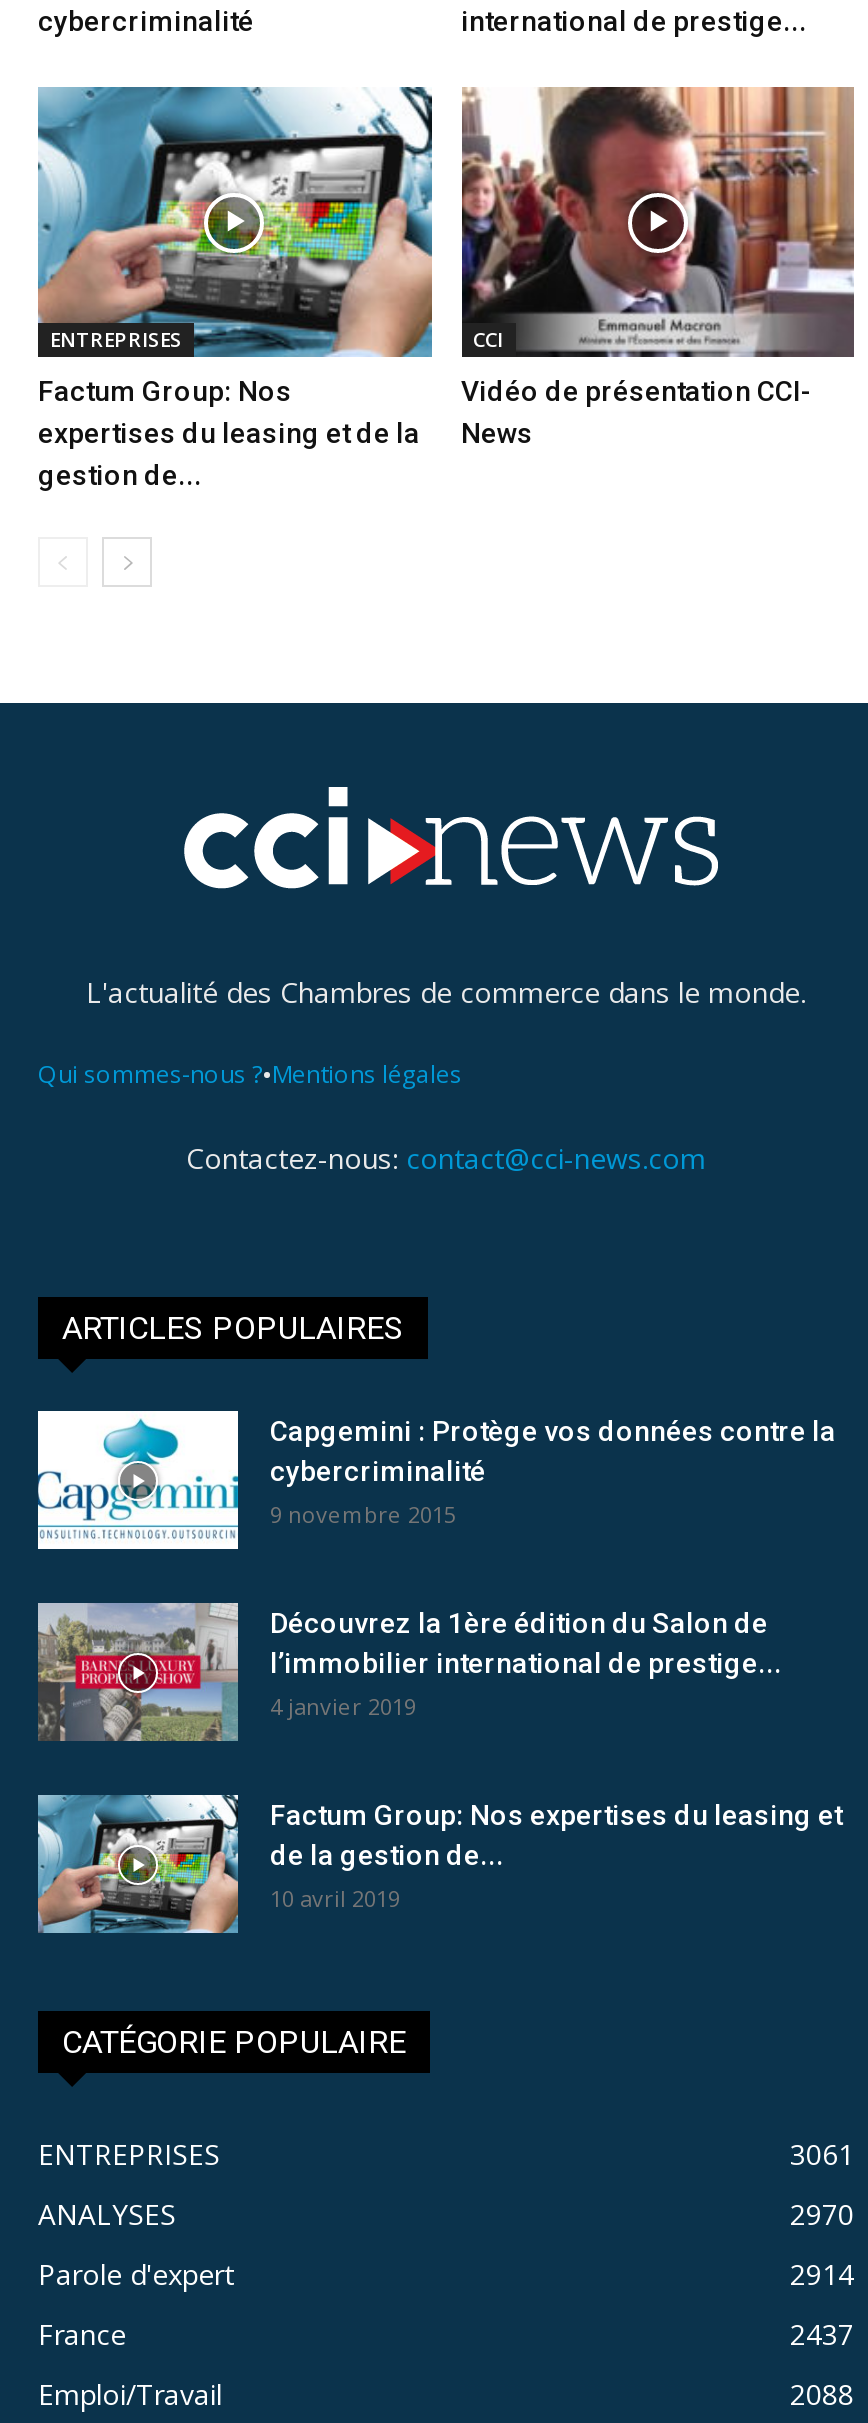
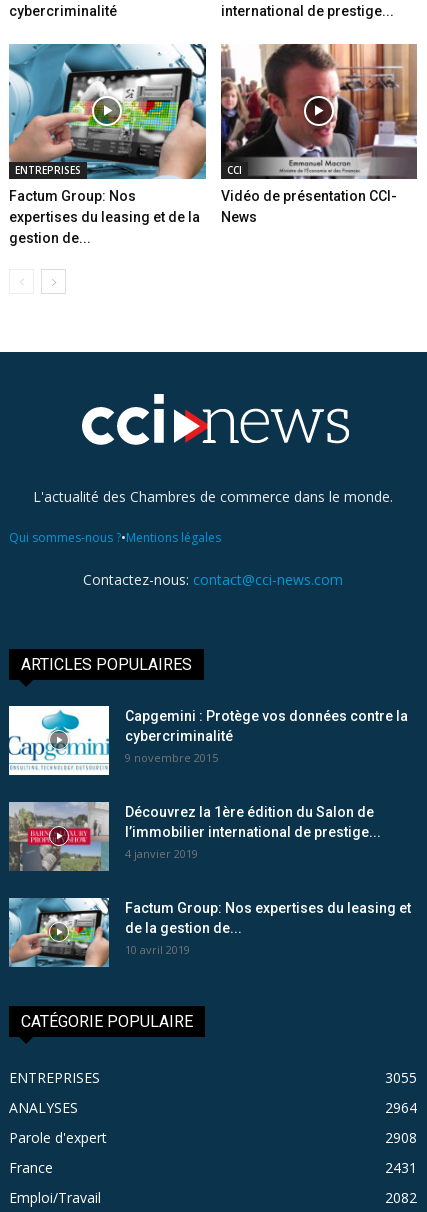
[790,2136,854,2174] 3061 -> [385,1068,417,1087] 3055
[790,2196,854,2234] 2970 -> [385,1098,417,1117] 2964
[790,2256,854,2294] 2914 -> [385,1128,417,1147] 2908
[790,2316,854,2354] 2437 -> [385,1158,417,1177] 2431
[790,2376,854,2414] 2088 -> [385,1188,417,1207] 2082

